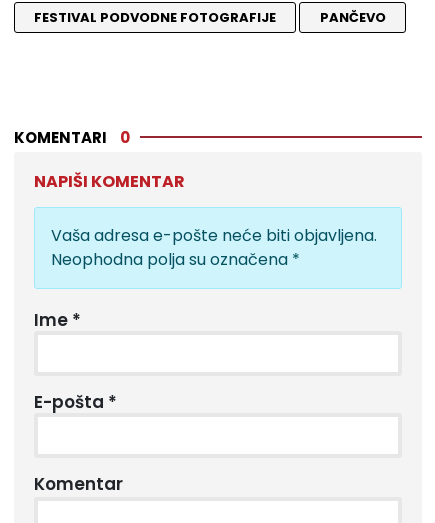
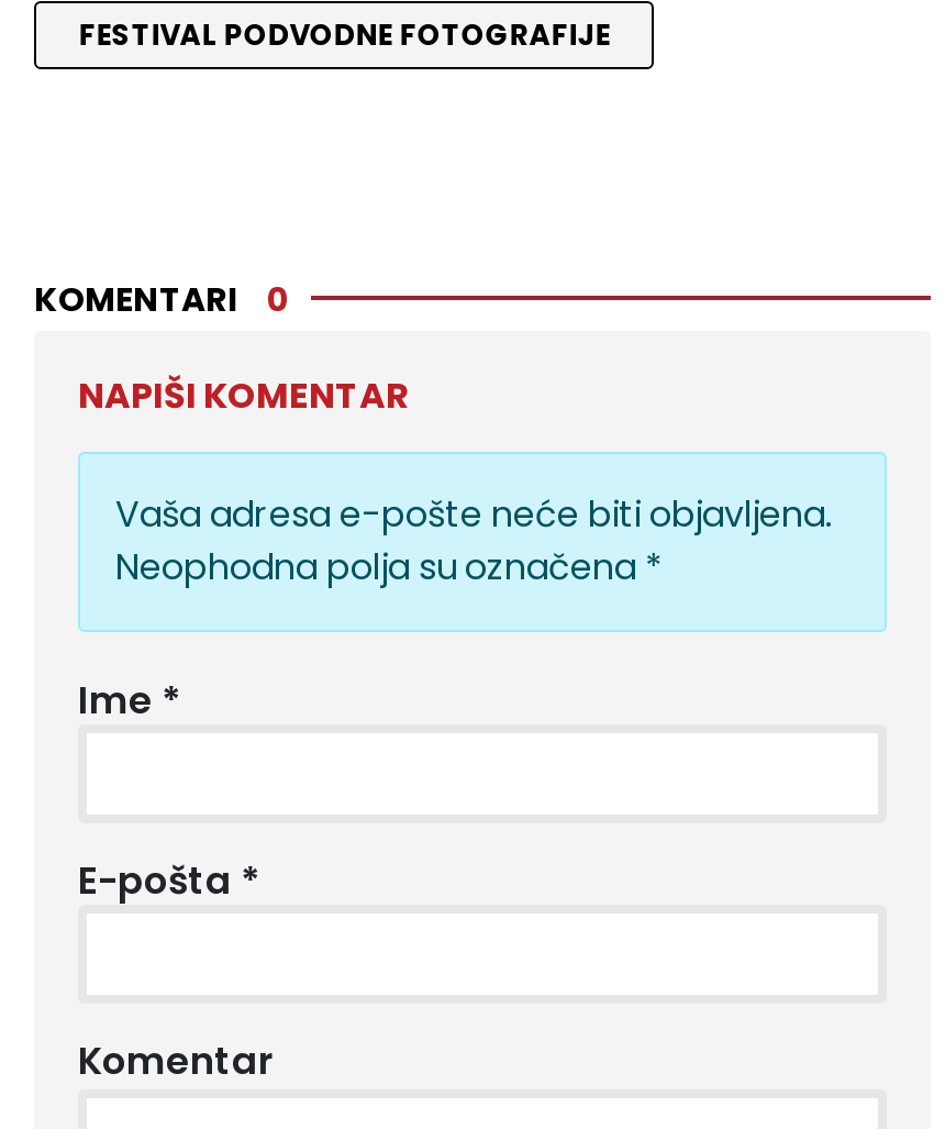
[320,8,386,27] PANČEVO -> none

